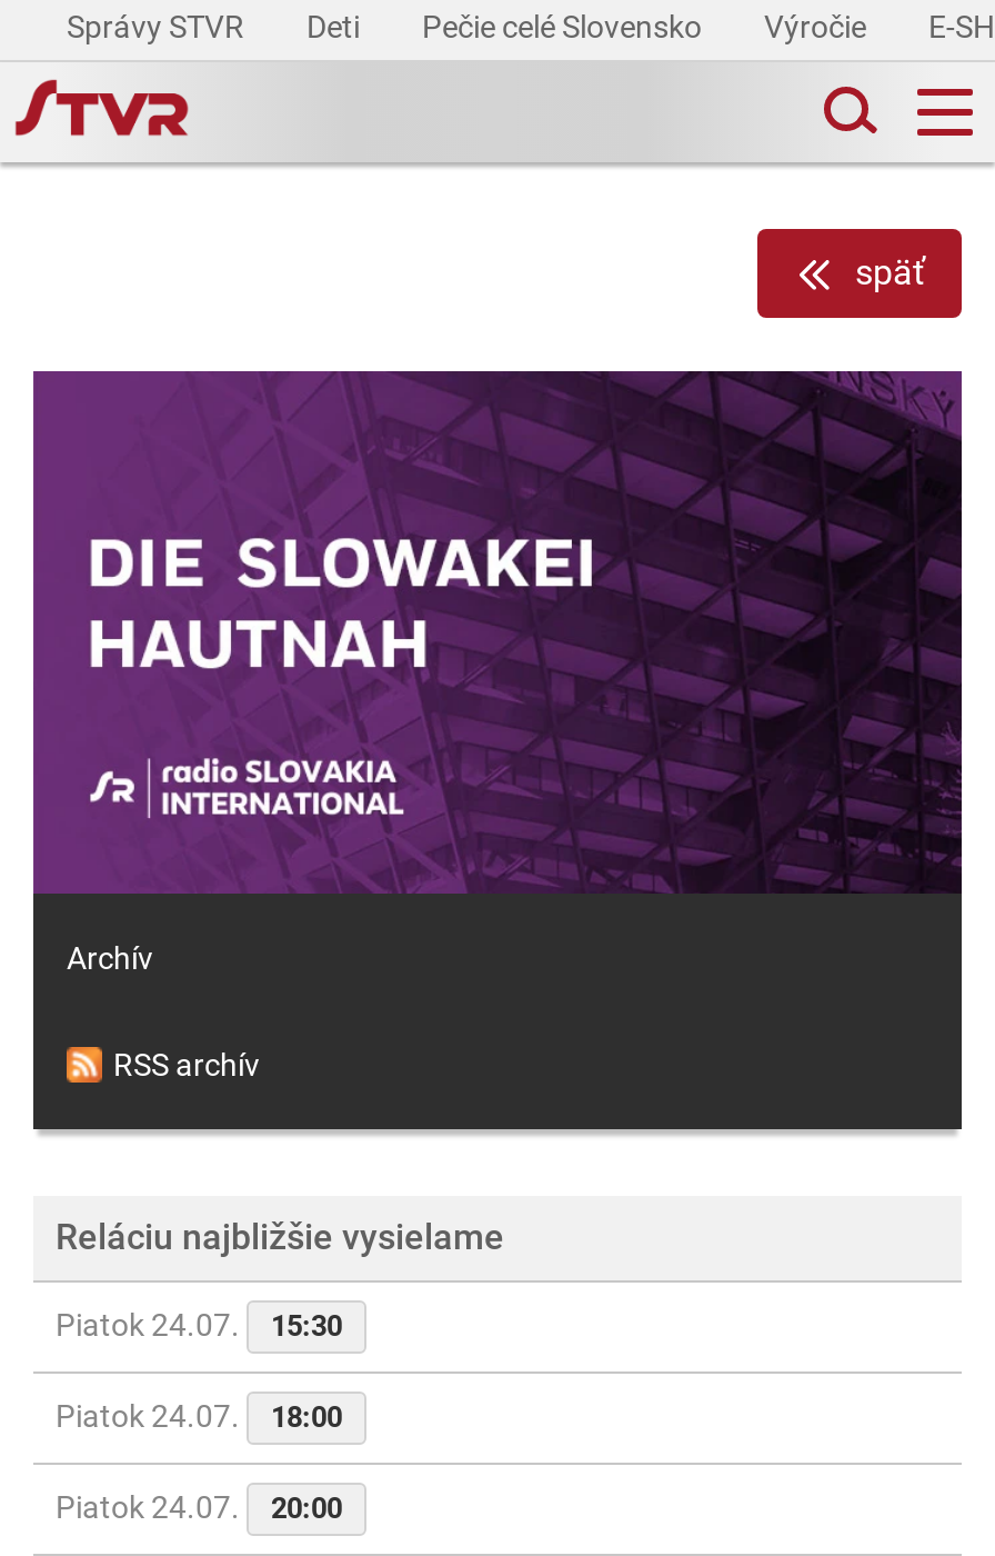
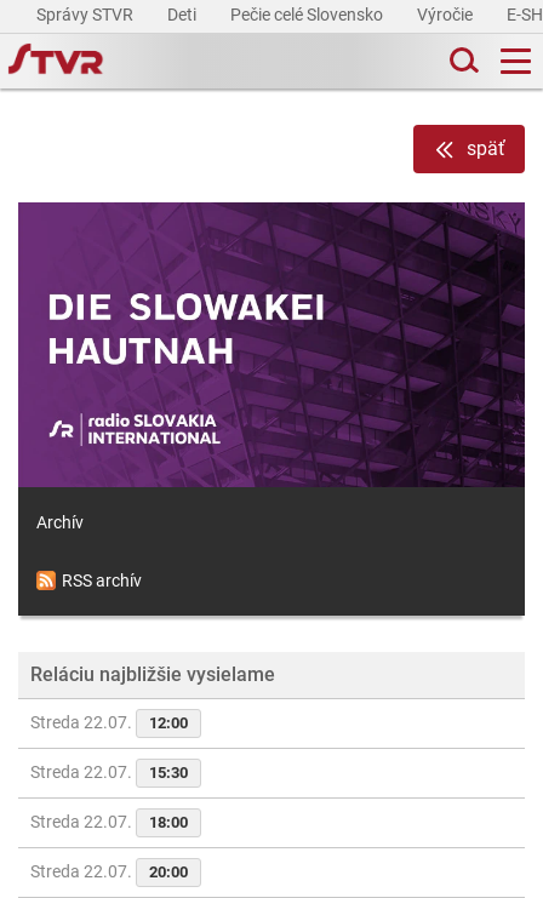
[56,1308,247,1343] Piatok 24.07. -> [30,713,188,782] Streda 22.07. | 12:00 | Streda 22.07.
[56,1399,342,1434] Piatok 24.07. 18:00 -> [30,812,188,832] Streda 22.07. 18:00
[56,1490,342,1526] Piatok 24.07. 20:00 -> [30,862,188,881] Streda 22.07. 20:00

